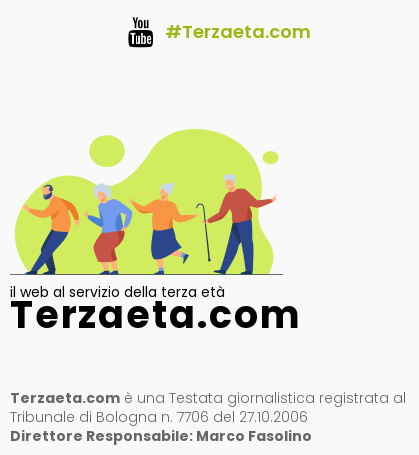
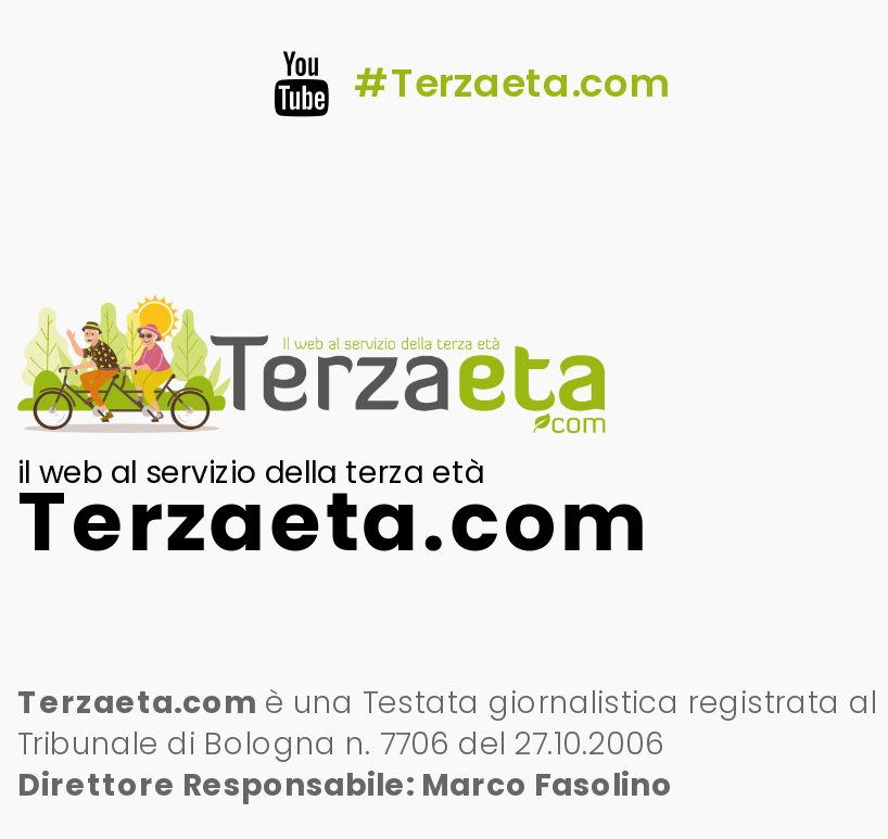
[10,128,283,276] [image] -> [15,294,608,435] [image]

